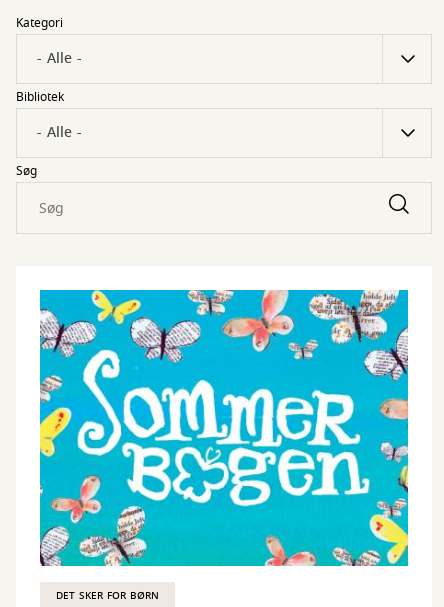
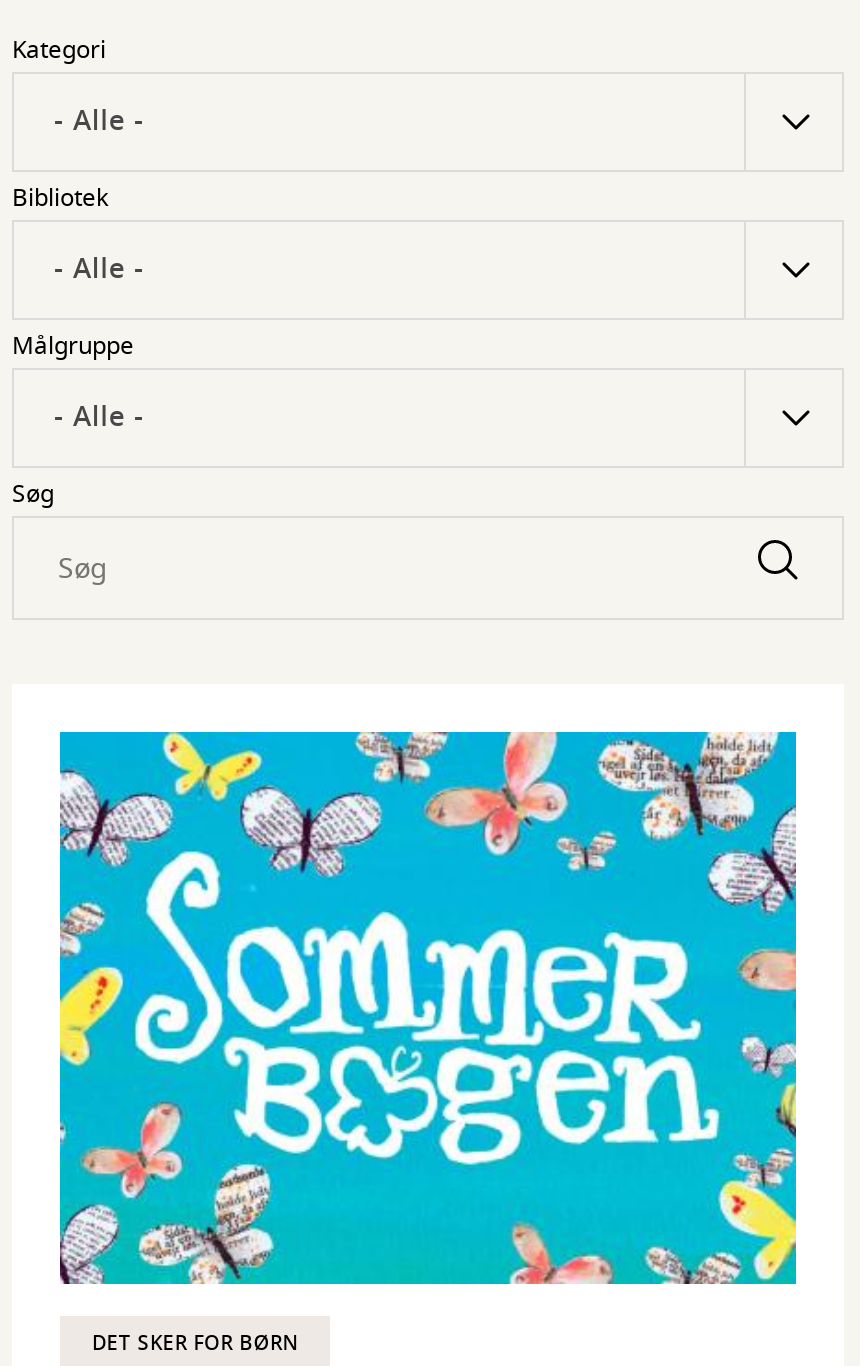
none -> [12,328,134,364] Målgruppe

